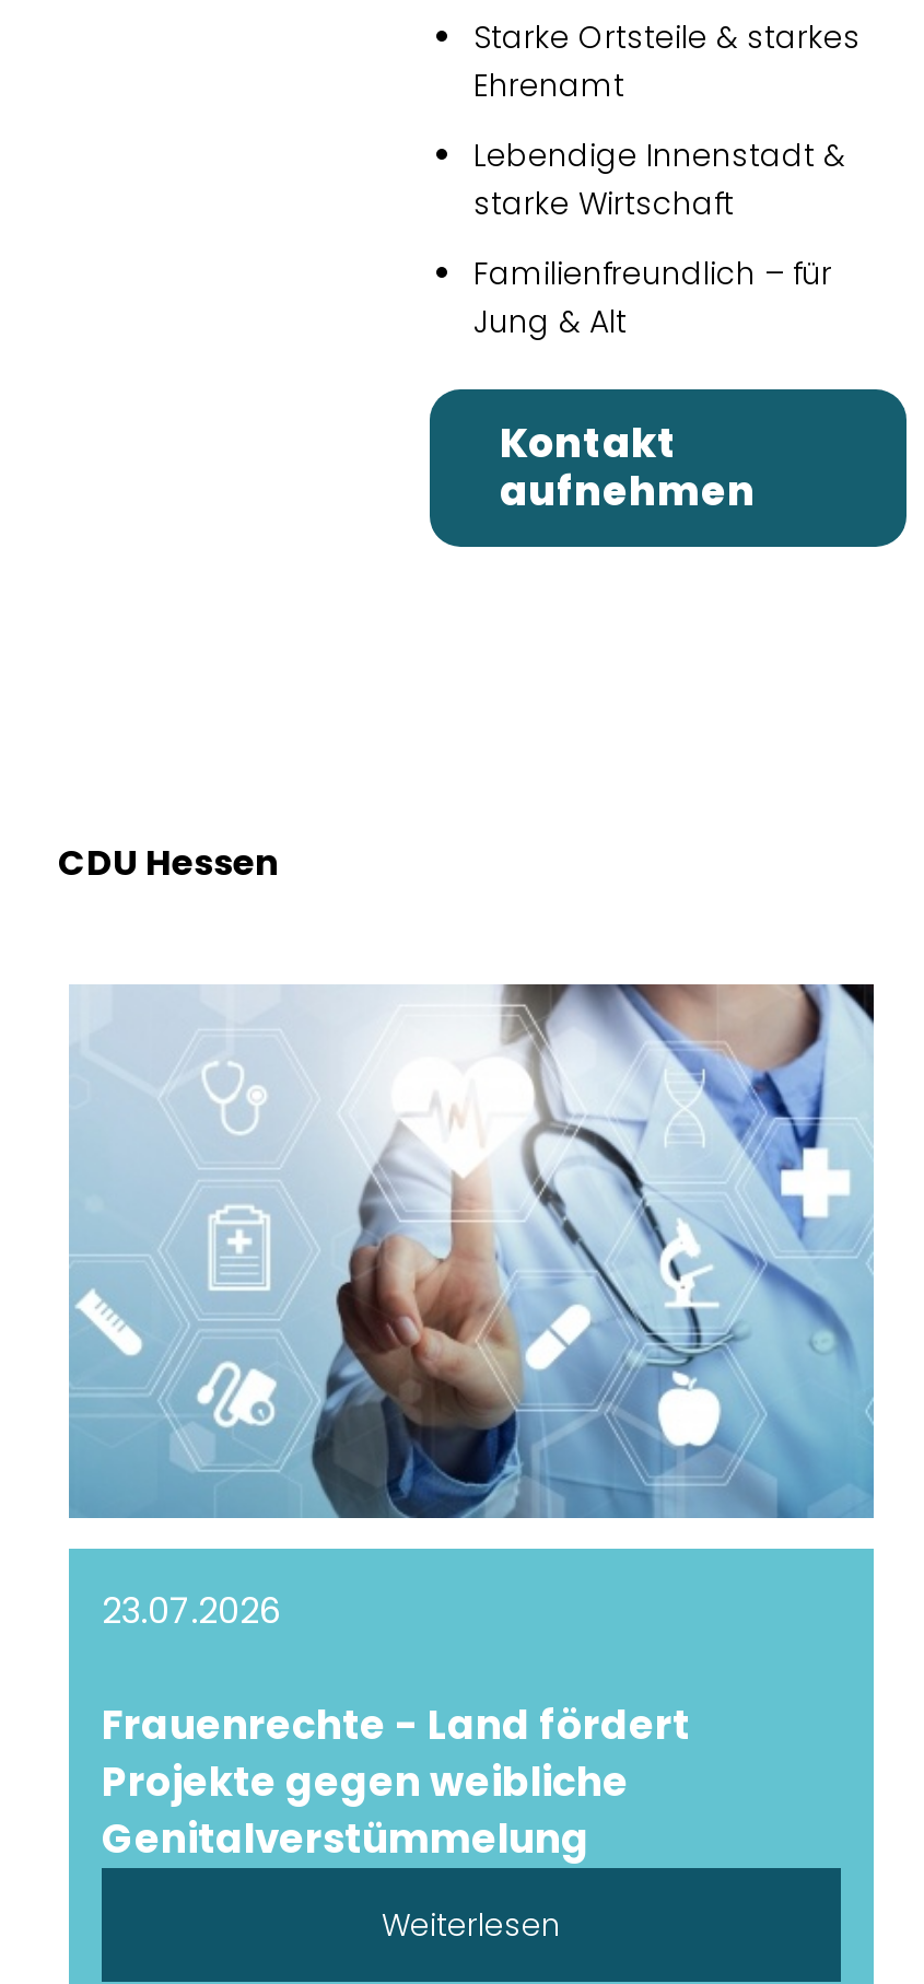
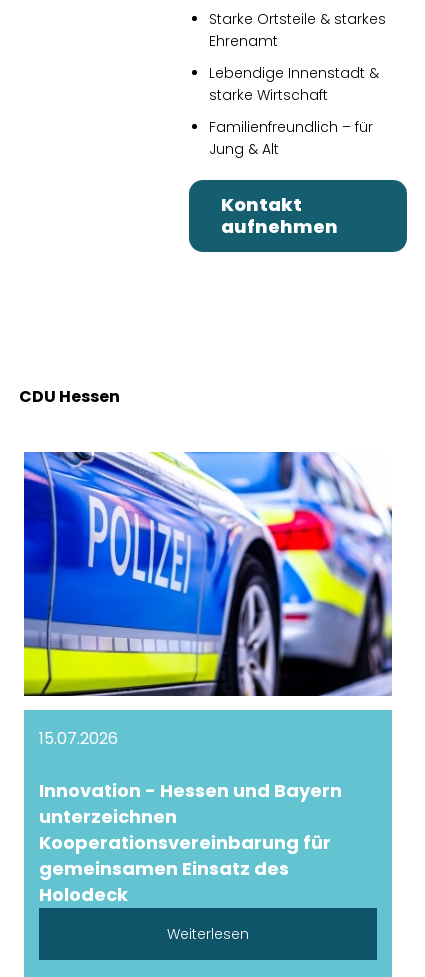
[67,982,876,1637] [image] | 23.07.2026 -> [23,451,393,750] [image] | 15.07.2026
[102,1698,690,1867] Frauenrechte - Land fördert | Projekte gegen weibliche | Genitalverstümmelung -> [39,778,342,907] Innovation - Hessen und Bayern | unterzeichnen | Kooperationsvereinbarung für | gemeinsamen Einsatz des | Holodeck

